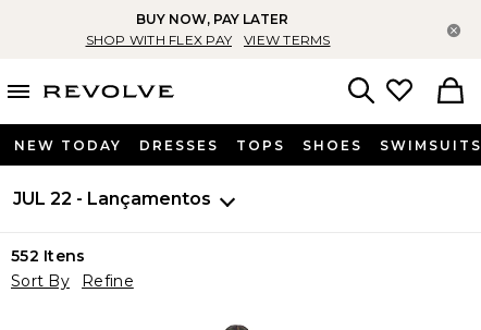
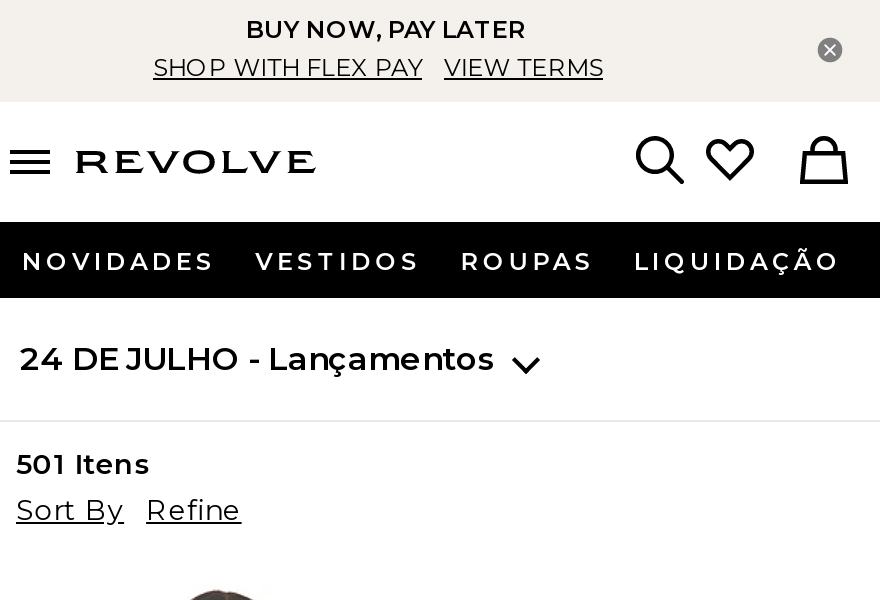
[14,137,481,154] NEW TODAY | DRESSES | TOPS | SHOES | SWIMSUITS -> [22,246,842,276] NOVIDADES | VESTIDOS | ROUPAS | LIQUIDAÇÃO
[13,189,211,209] JUL 22 - Lançamentos -> [20,340,496,378] 24 DE JULHO - Lançamentos
[11,246,86,266] 552 Itens -> [16,446,151,482] 501 Itens

